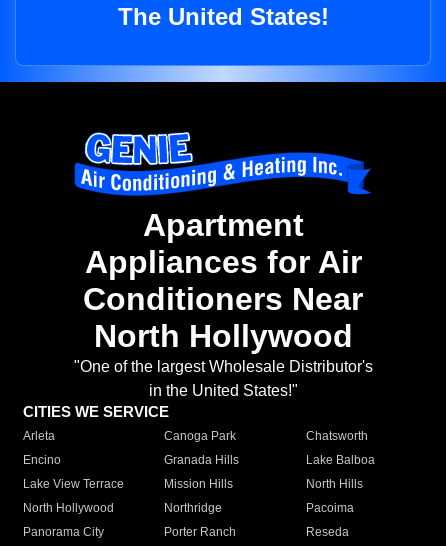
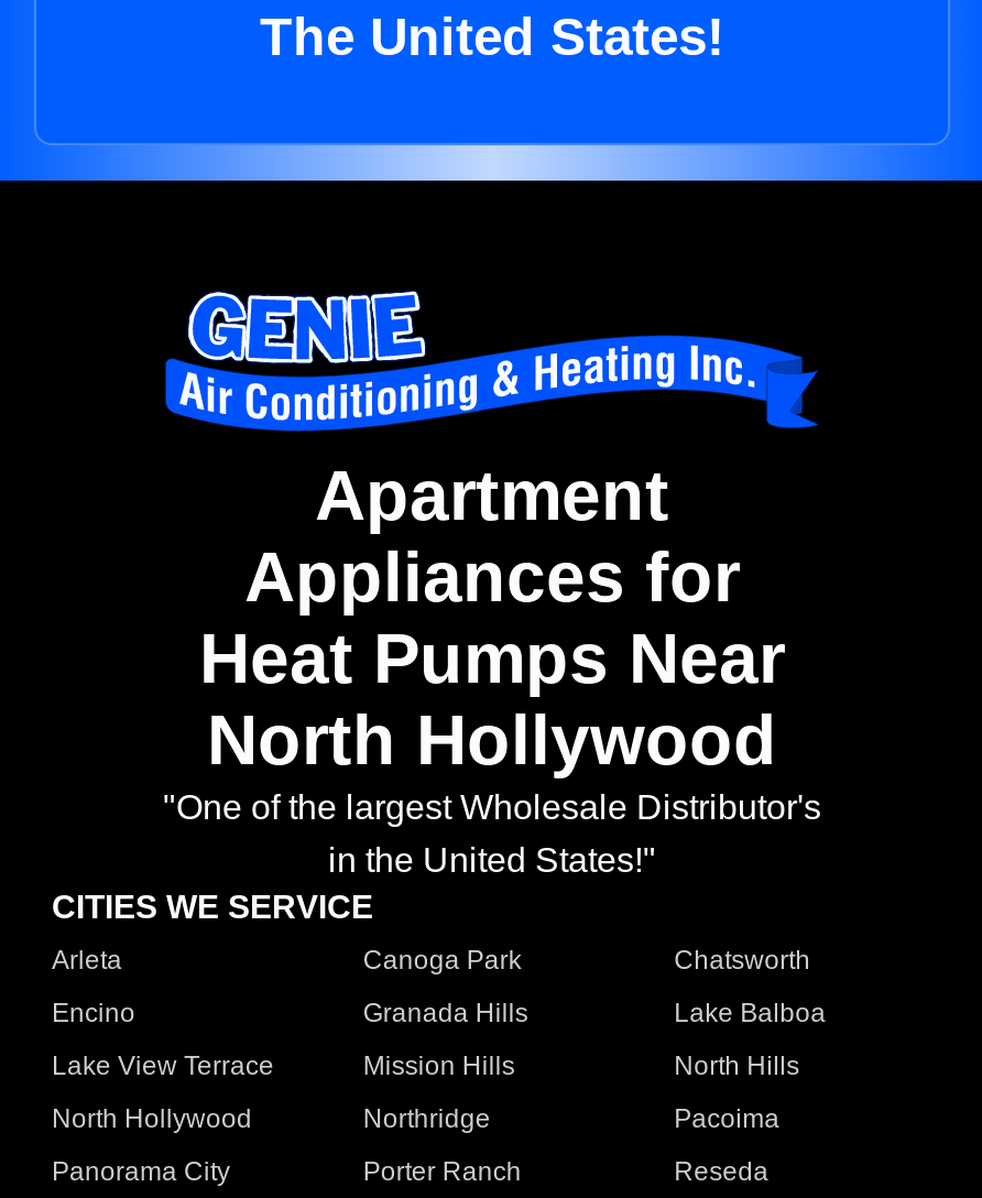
[83,244,363,317] Appliances for Air | Conditioners Near -> [199,538,785,699] Appliances for | Heat Pumps Near

